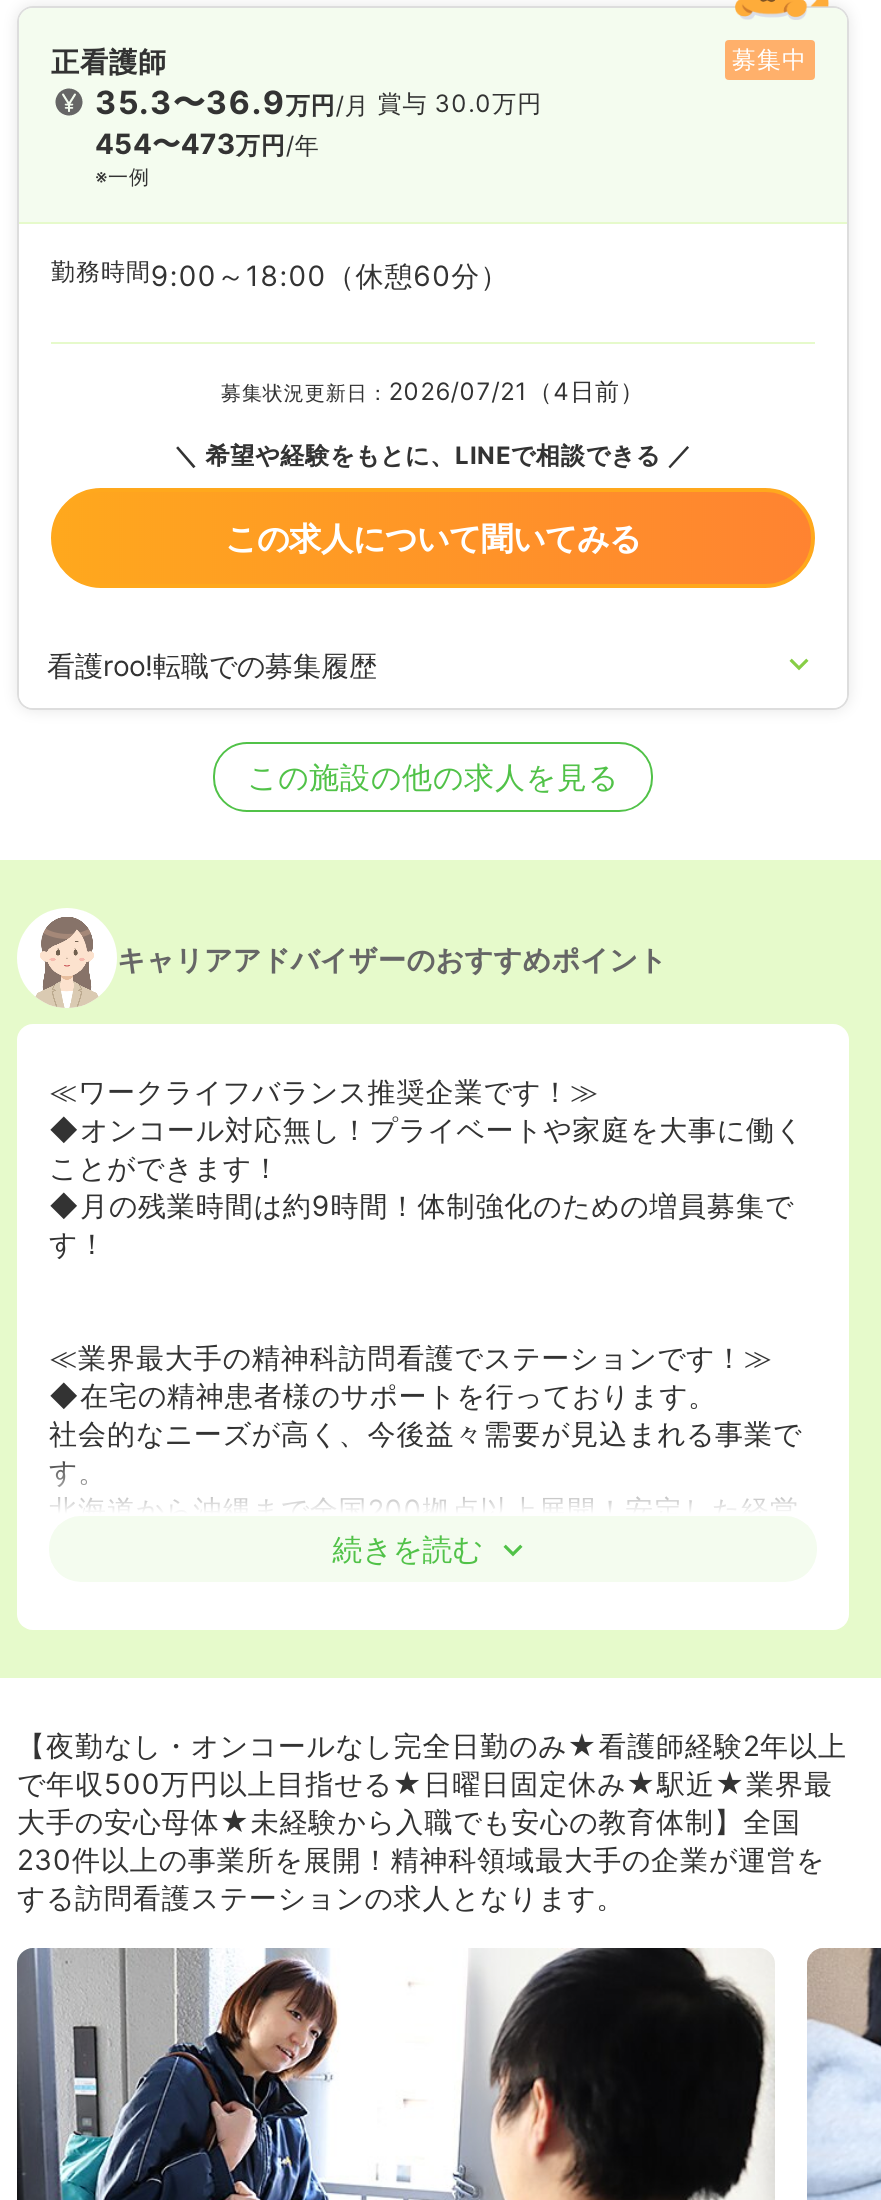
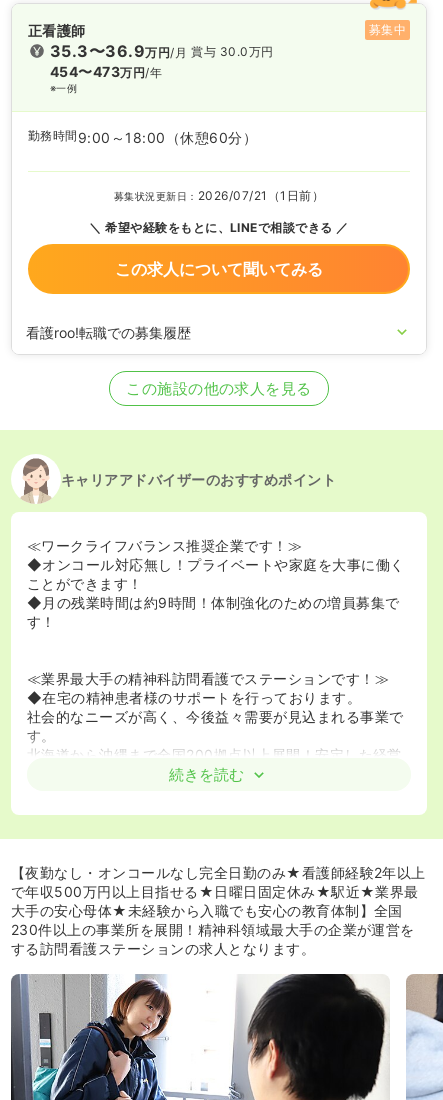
[221,376,645,406] 募集状況更新日：2026/07/21（4日前） -> [114,188,324,203] 募集状況更新日：2026/07/21（1日前）

